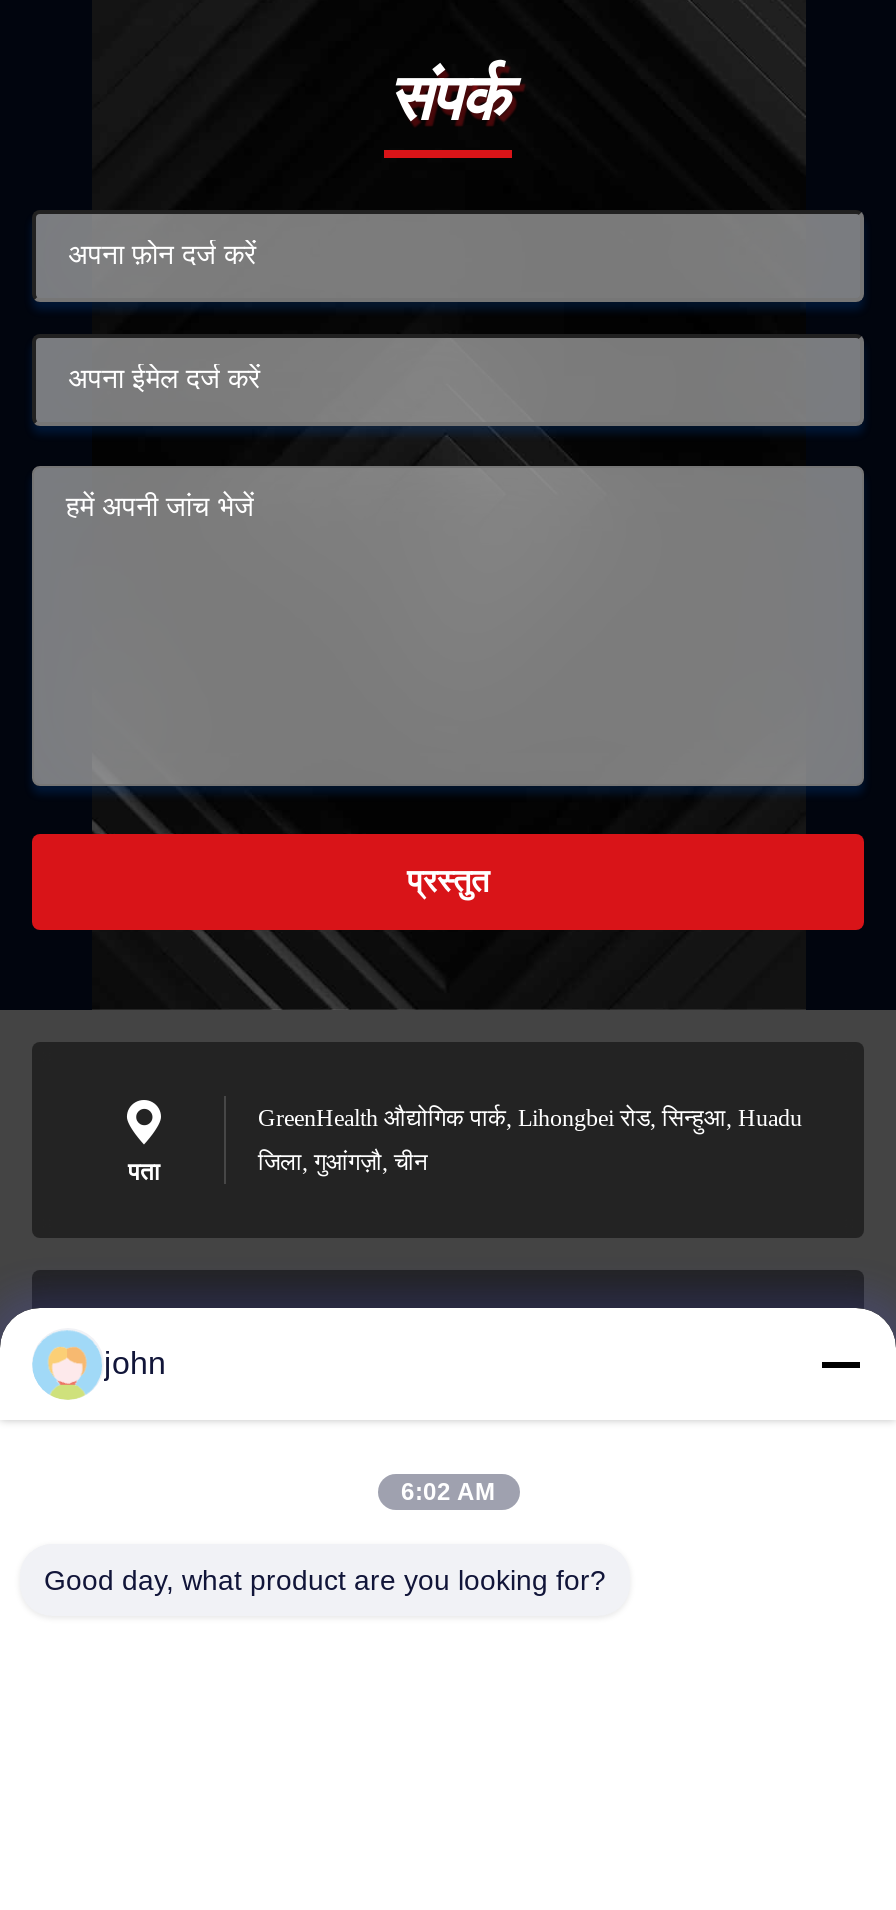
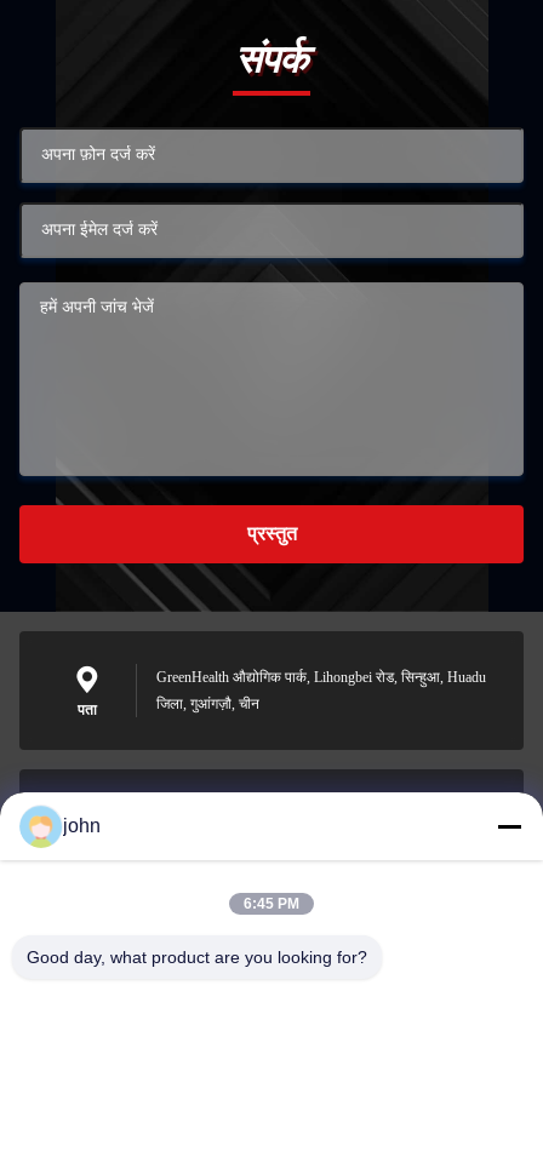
[401,1478,495,1506] 6:02 AM -> [244,895,299,912] 6:45 PM

